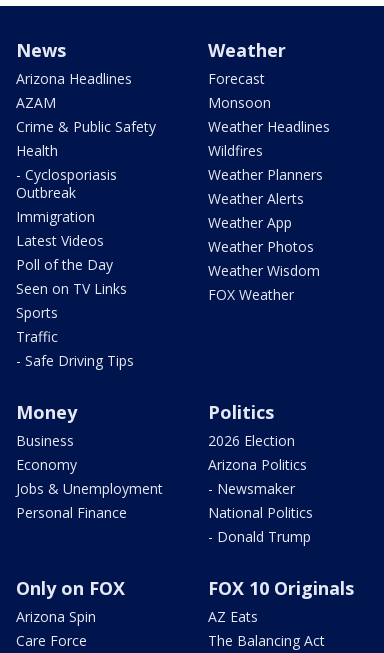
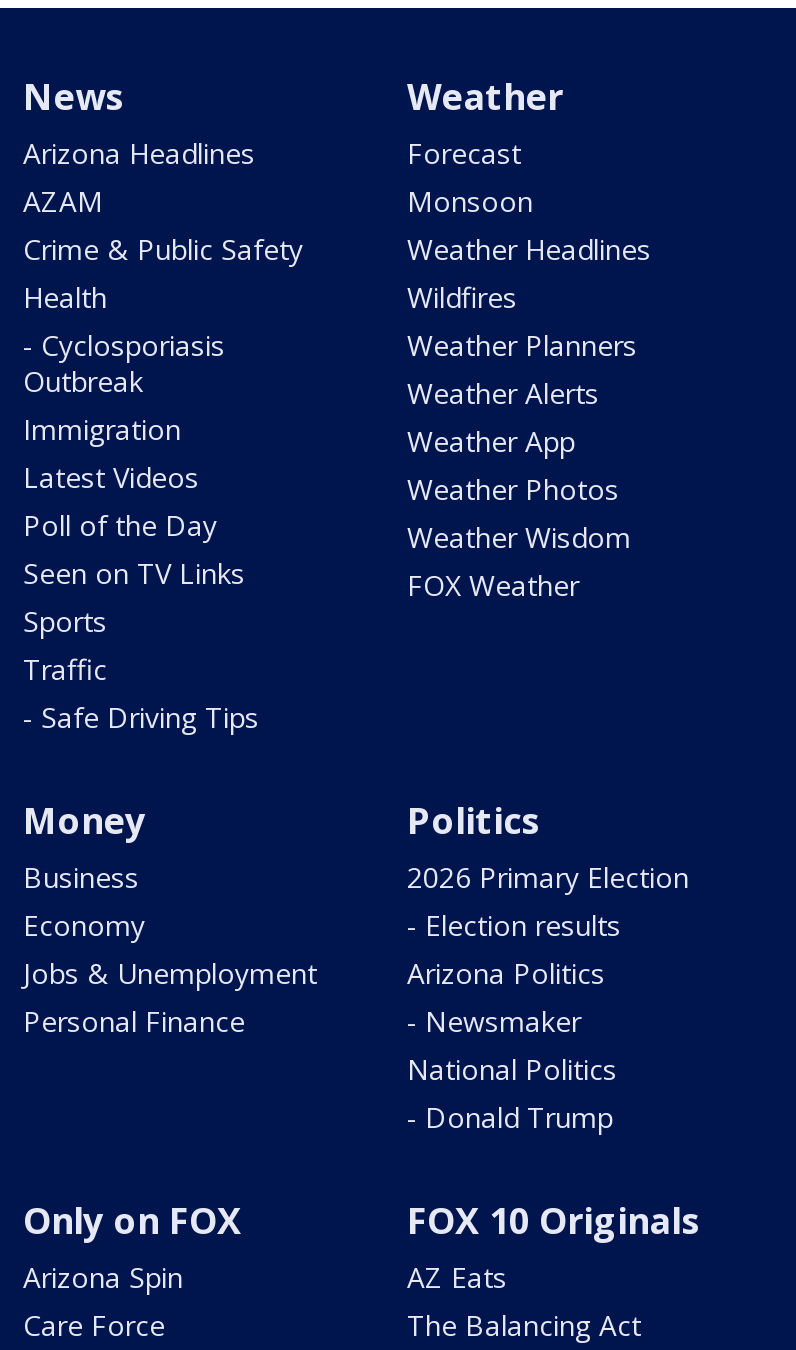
[208,431,295,450] 2026 Election -> [407,859,689,945] 2026 Primary Election | - Election results

